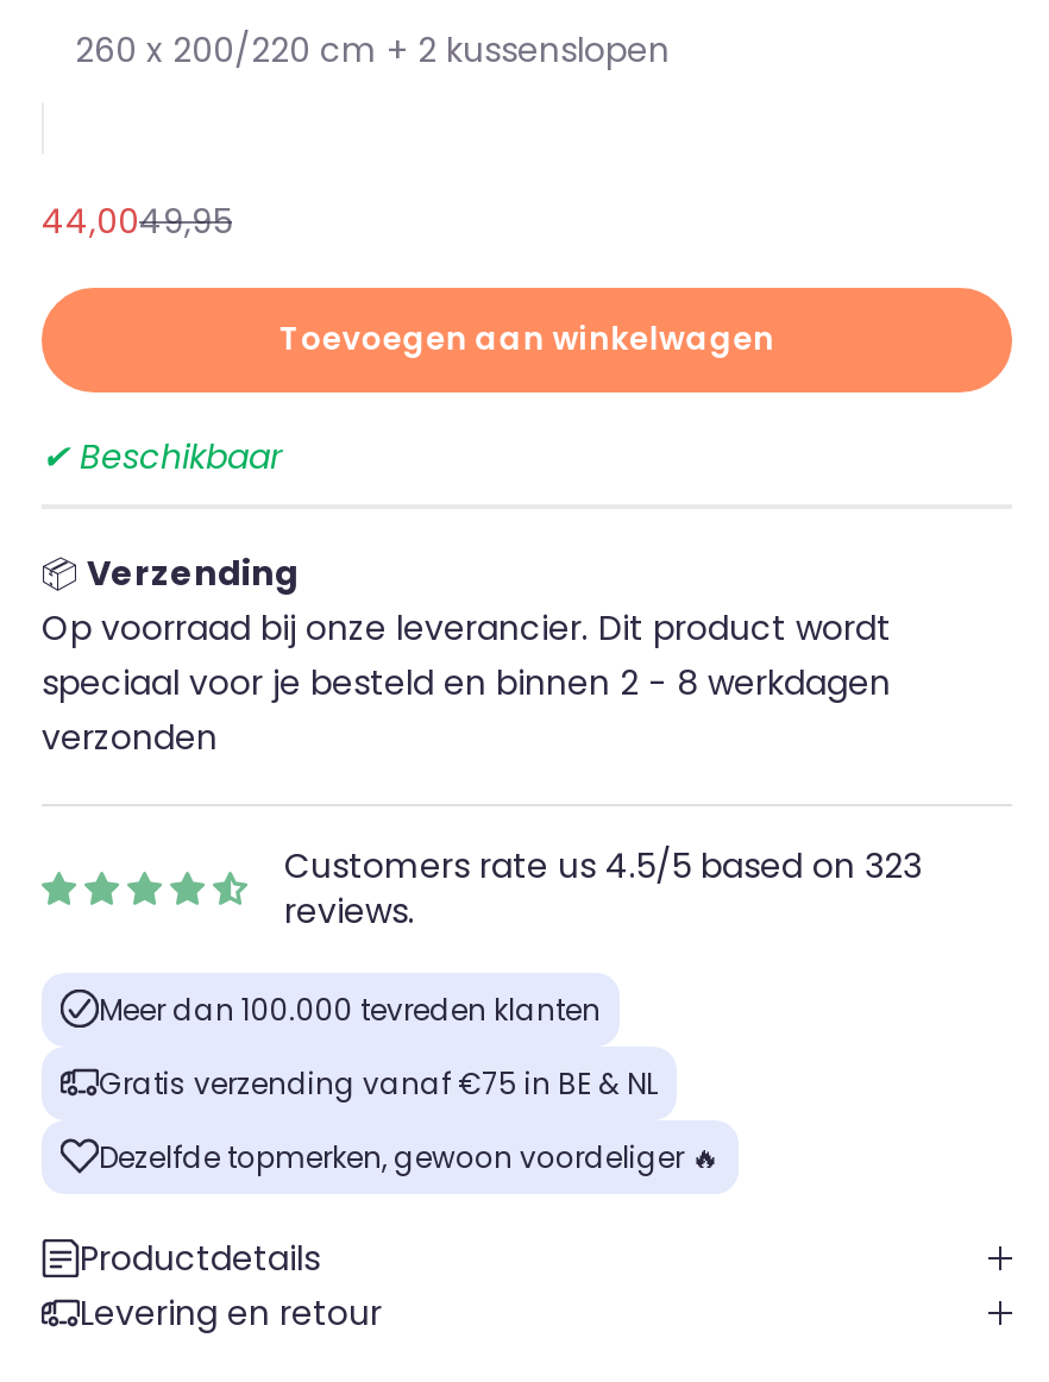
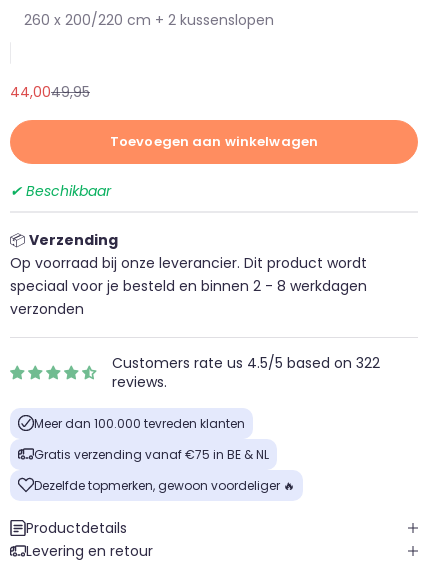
[284,841,922,889] Customers rate us 4.5/5 based on 323 -> [112,353,380,373] Customers rate us 4.5/5 based on 322

